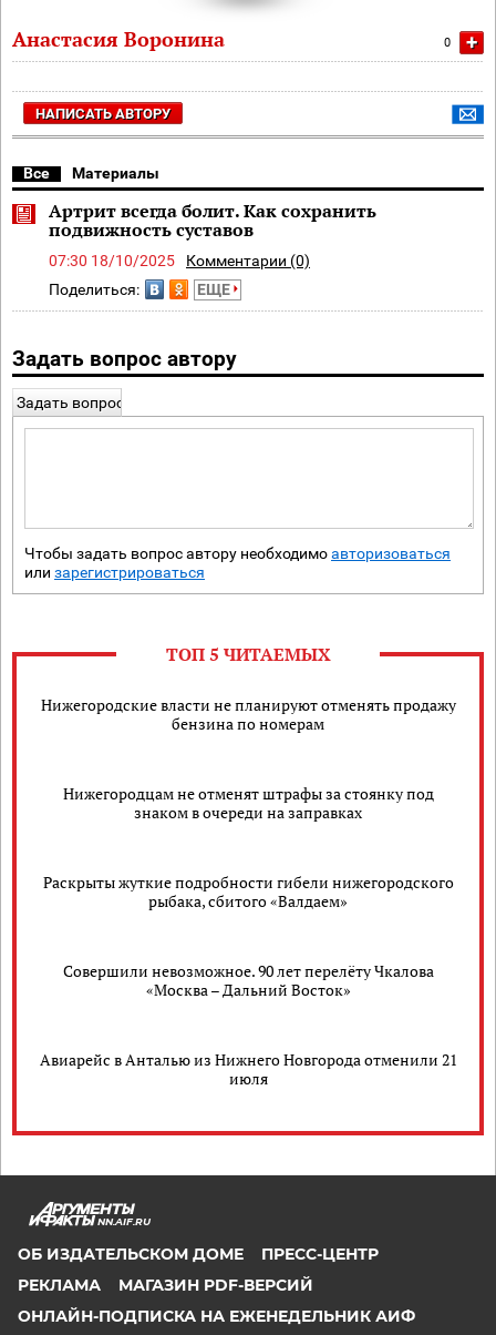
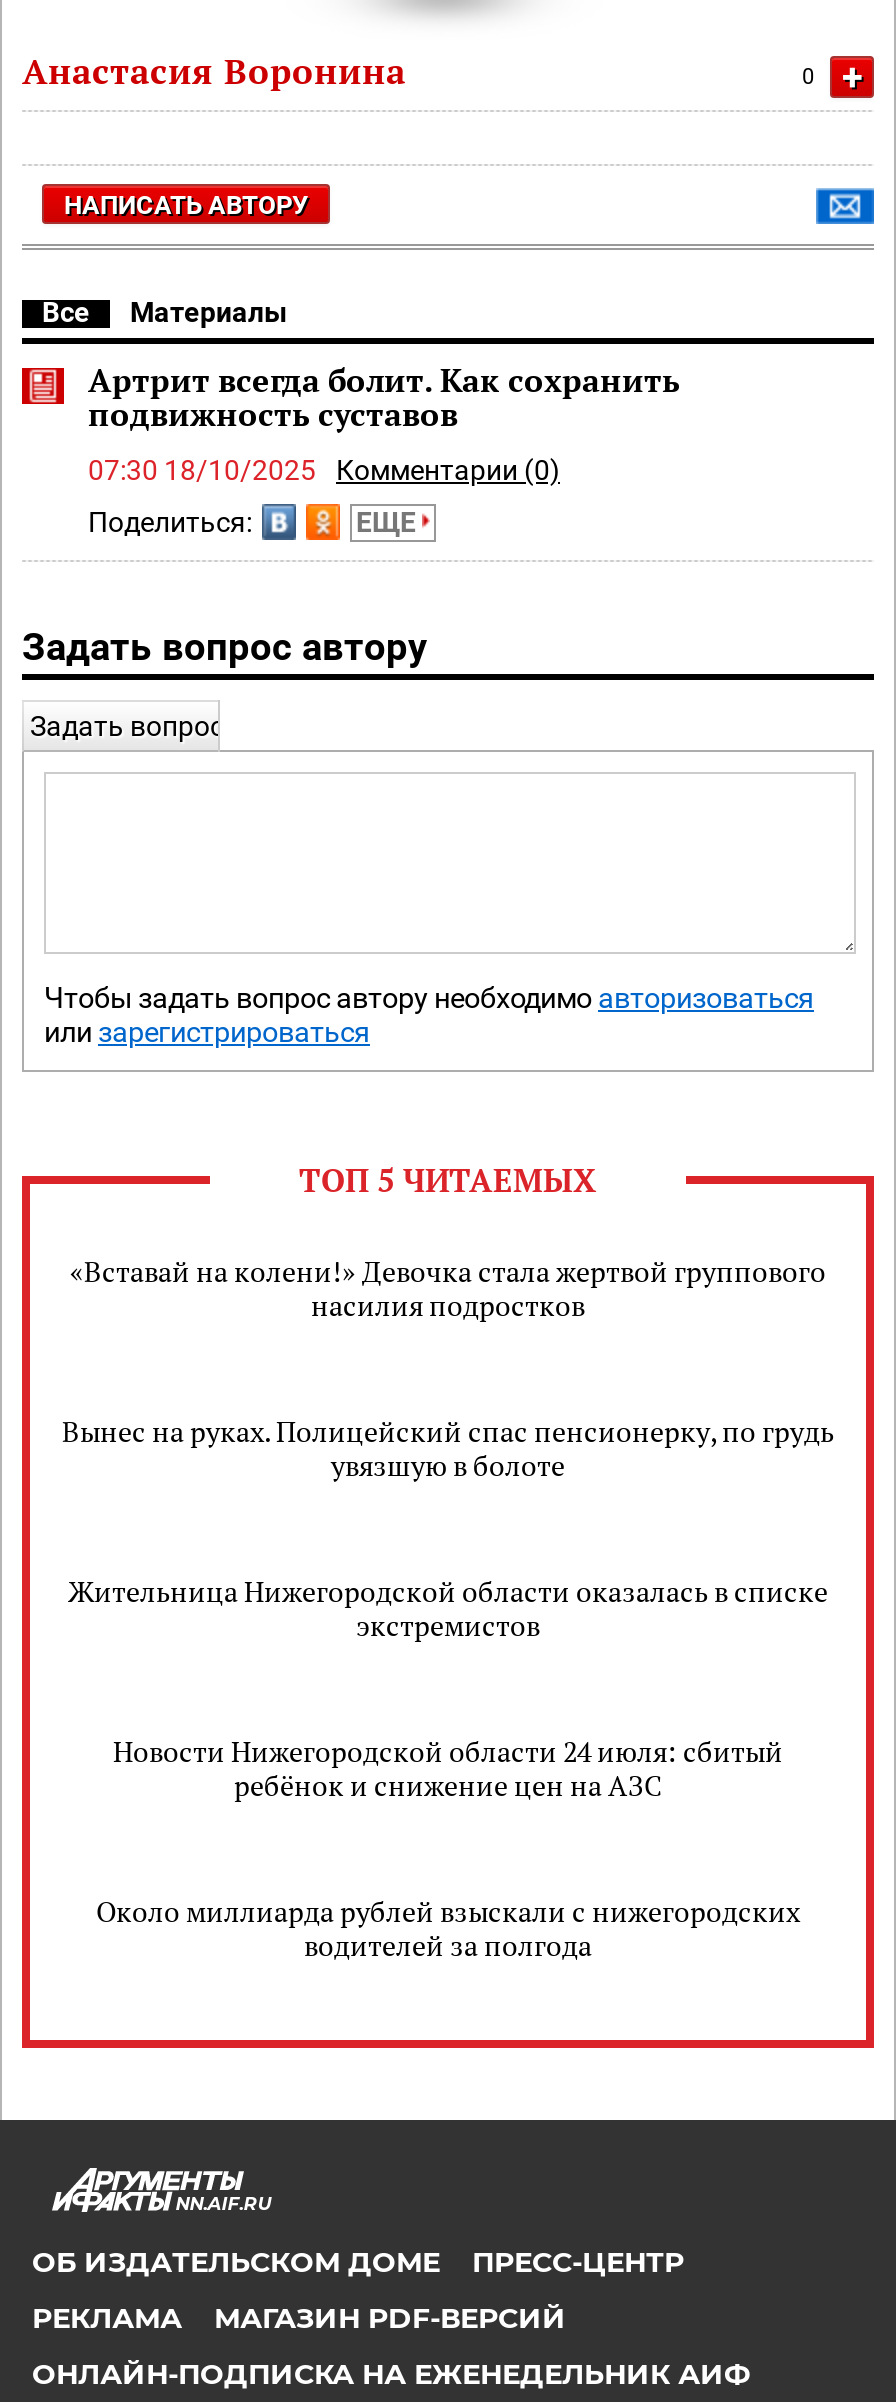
[40,694,456,734] Нижегородские власти не планируют отменять продажу | бензина по номерам -> [70,1252,826,1324] «Вставай на колени!» Девочка стала жертвой группового | насилия подростков
[63,783,433,823] Нижегородцам не отменят штрафы за стоянку под | знаком в очереди на заправках -> [62,1412,834,1484] Вынес на руках. Полицейский спас пенсионерку, по грудь | увязшую в болоте
[43,872,453,911] Раскрыты жуткие подробности гибели нижегородского | рыбака, сбитого «Валдаем» -> [68,1572,828,1644] Жительница Нижегородской области оказалась в списке | экстремистов
[63,960,433,1000] Совершили невозможное. 90 лет перелёту Чкалова | «Москва – Дальний Восток» -> [113,1732,783,1804] Новости Нижегородской области 24 июля: сбитый | ребёнок и снижение цен на АЗС
[39,1049,457,1089] Авиарейс в Анталью из Нижнего Новгорода отменили 21 | июля -> [96,1892,800,1964] Около миллиарда рублей взыскали с нижегородских | водителей за полгода

